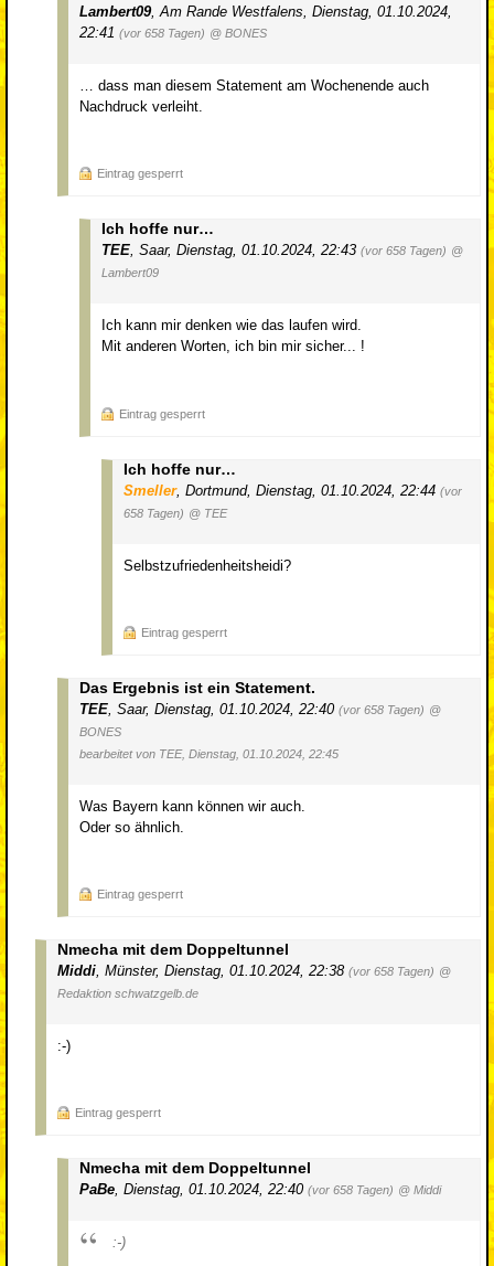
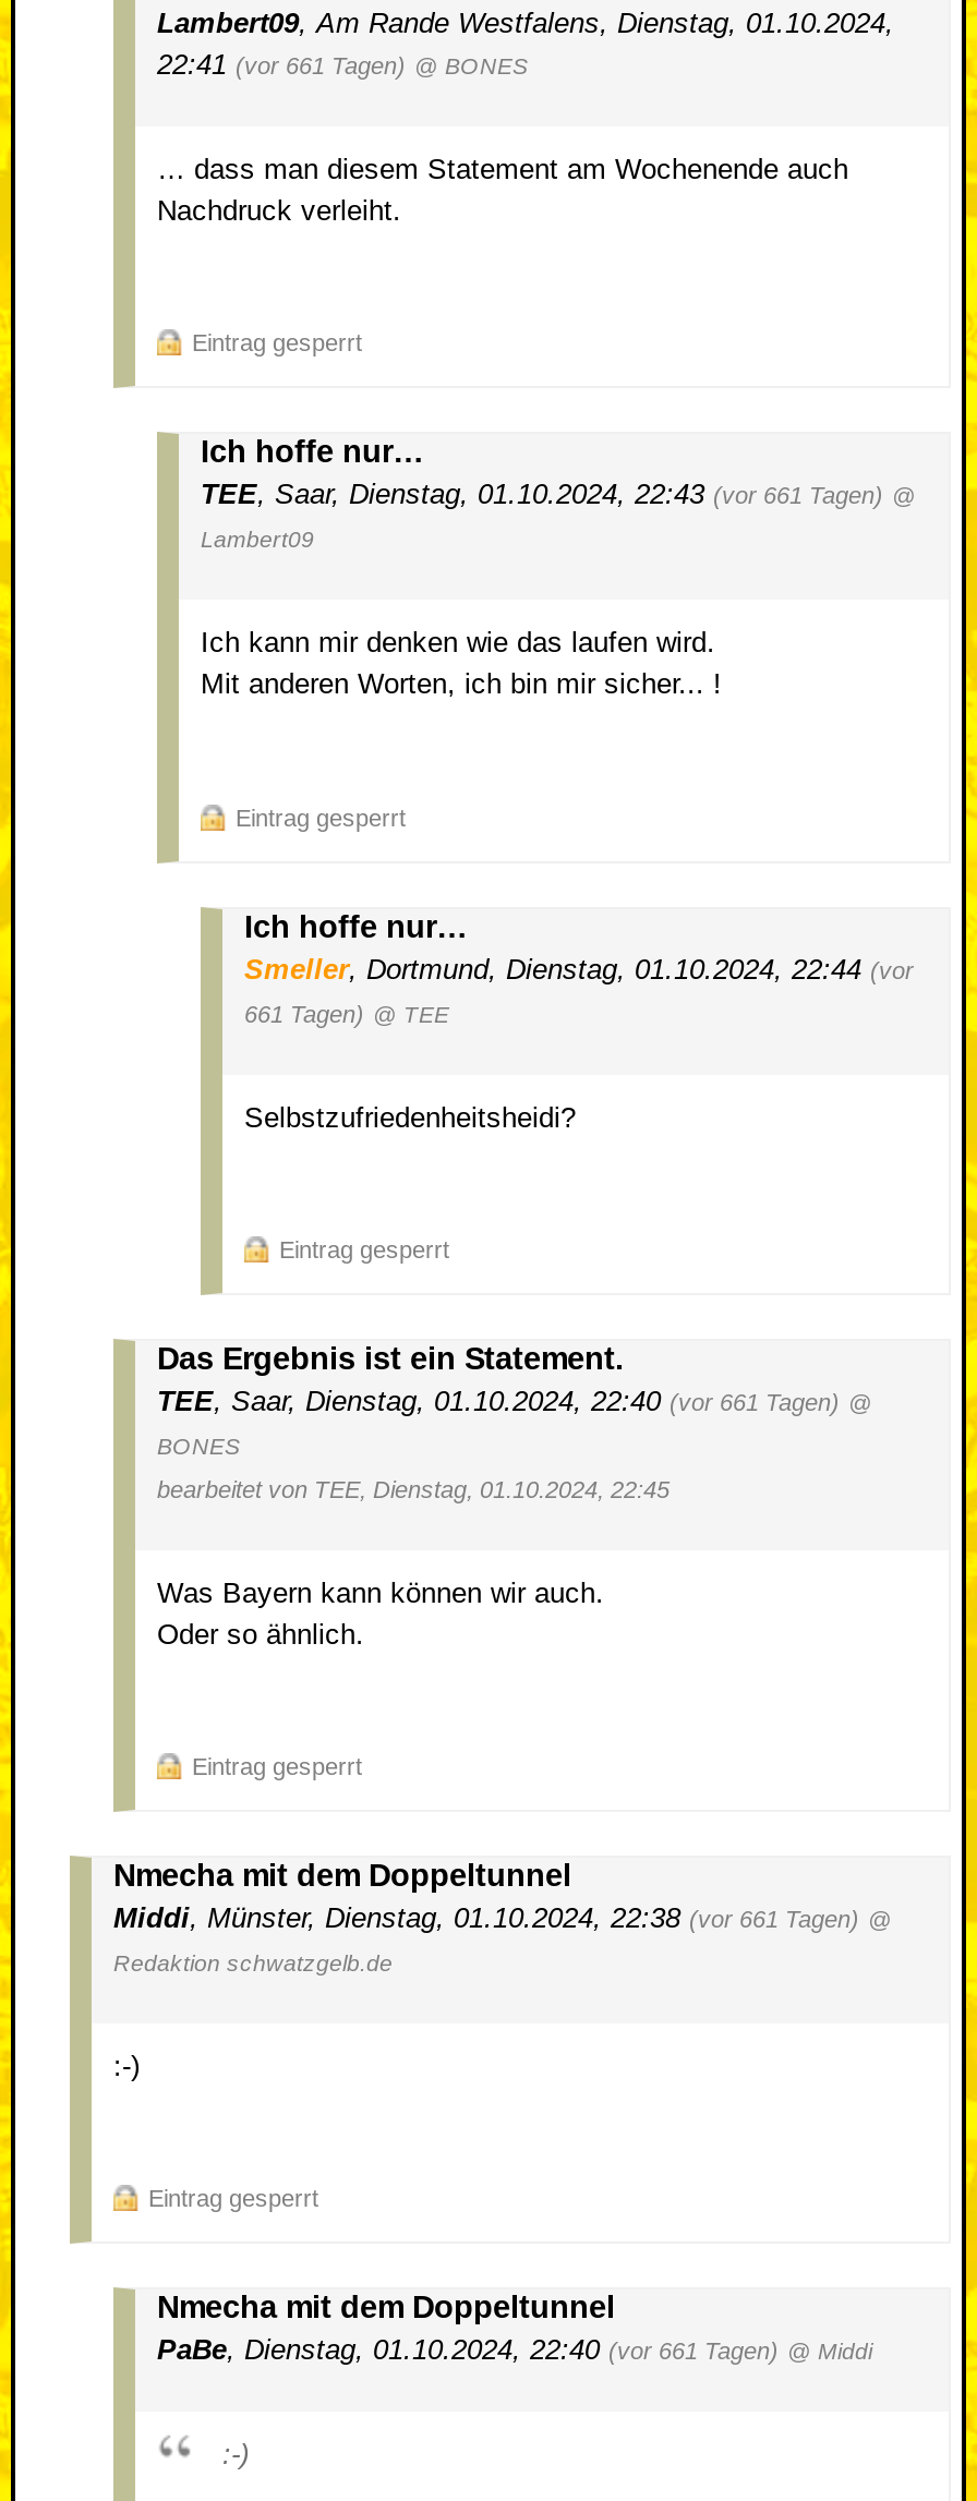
[79,24,267,41] 22:41 (vor 658 Tagen) @ BONES -> [157,48,528,81] 22:41 (vor 661 Tagen) @ BONES
[101,242,463,258] TEE, Saar, Dienstag, 01.10.2024, 22:43 (vor 658 Tagen) @ -> [201,478,916,511] TEE, Saar, Dienstag, 01.10.2024, 22:43 (vor 661 Tagen) @
[123,506,227,519] 658 Tagen) @ TEE -> [244,1000,449,1026] 661 Tagen) @ TEE
[79,701,441,717] TEE, Saar, Dienstag, 01.10.2024, 22:40 (vor 658 Tagen) @ -> [157,1384,872,1417] TEE, Saar, Dienstag, 01.10.2024, 22:40 (vor 661 Tagen) @
[57,962,451,979] Middi, Münster, Dienstag, 01.10.2024, 22:38 (vor 658 Tagen) @ -> [113,1901,892,1934] Middi, Münster, Dienstag, 01.10.2024, 22:38 (vor 661 Tagen) @
[79,1181,441,1198] PaBe, Dienstag, 01.10.2024, 22:40 (vor 658 Tagen) @ Middi -> [157,2334,872,2366] PaBe, Dienstag, 01.10.2024, 22:40 (vor 661 Tagen) @ Middi

